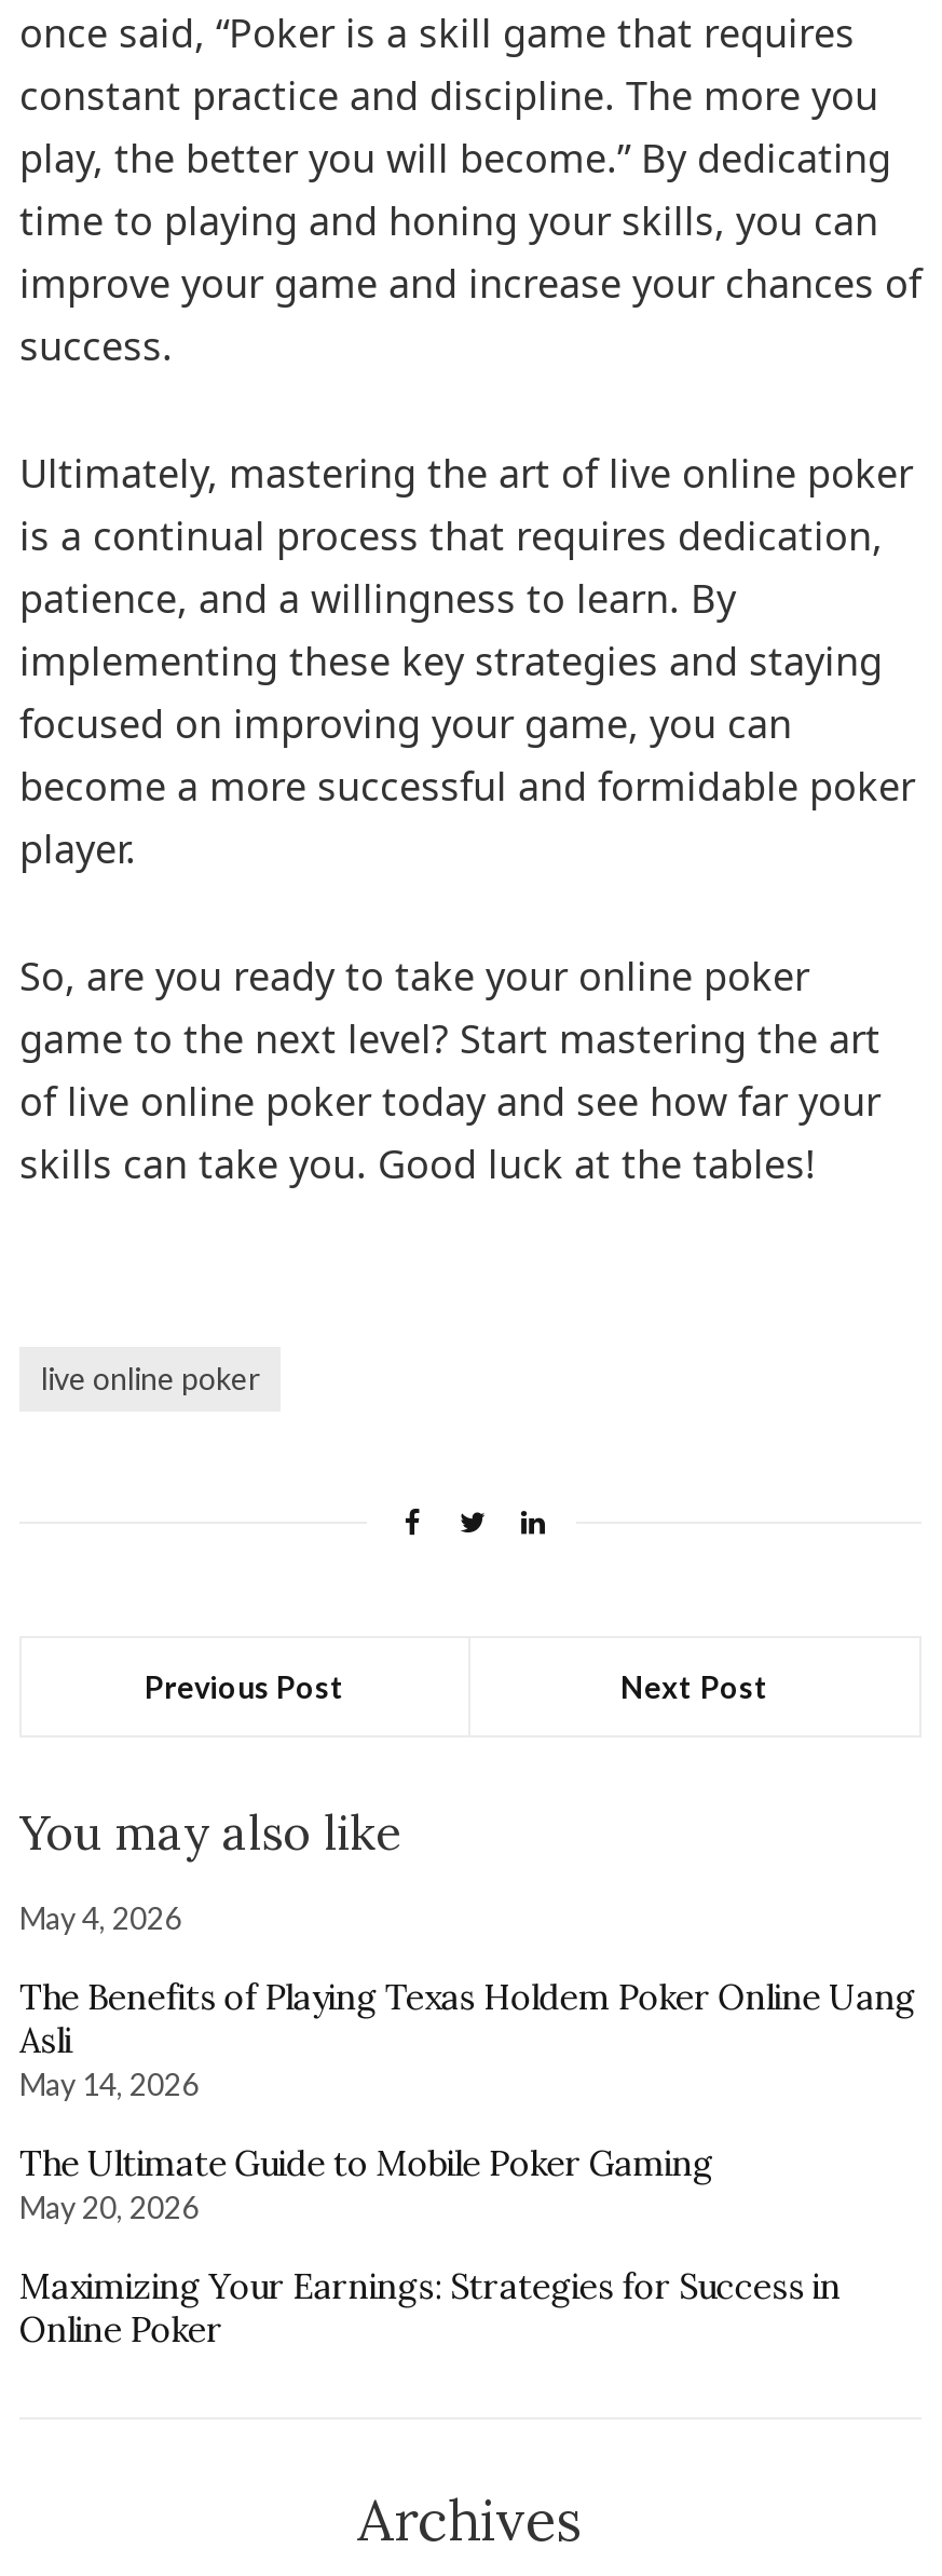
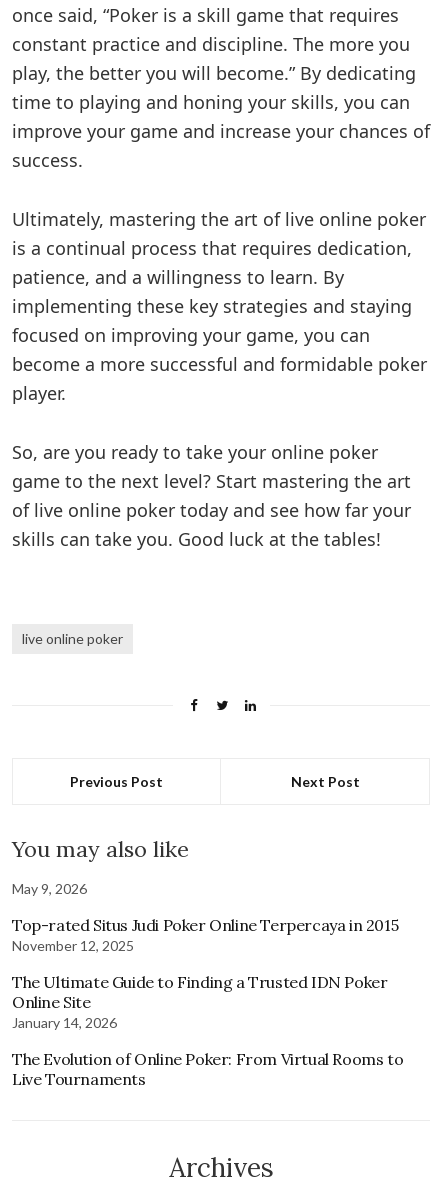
[19,1899,181,1936] May 4, 2026 -> [12,880,87,897] May 9, 2026
[19,1975,916,2102] The Benefits of Playing Texas Holdem Poker Online Uang | Asli | May 14, 2026 -> [12,915,398,954] Top-rated Situs Judi Poker Online Terpercaya in 2015 | November 12, 2025
[19,2141,713,2225] The Ultimate Guide to Mobile Poker Gaming | May 20, 2026 -> [12,972,387,1031] The Ultimate Guide to Finding a Trusted IDN Poker | Online Site | January 14, 2026
[19,2264,841,2350] Maximizing Your Earnings: Strategies for Success in | Online Poker -> [12,1049,403,1089] The Evolution of Online Poker: From Virtual Rooms to | Live Tournaments

